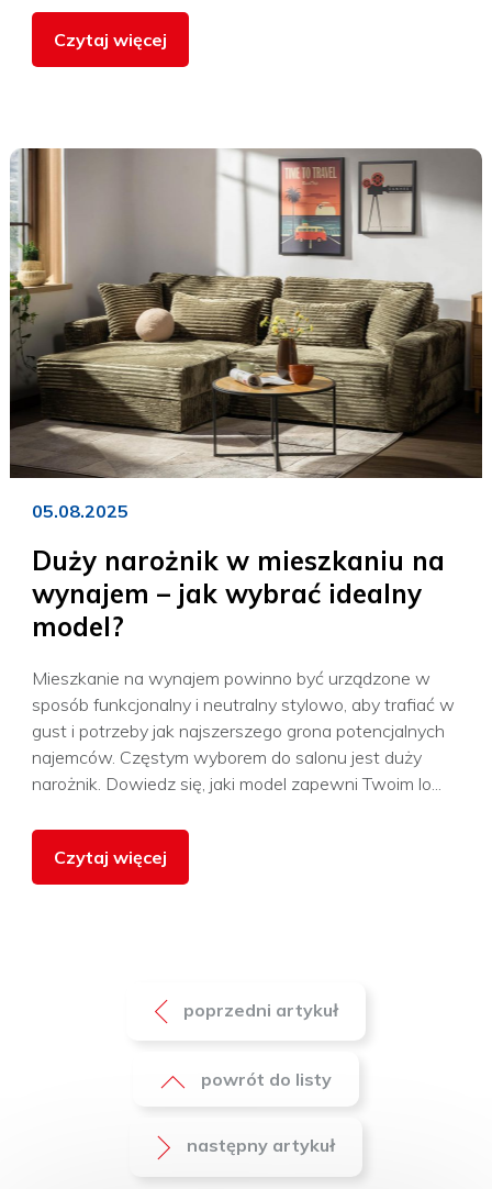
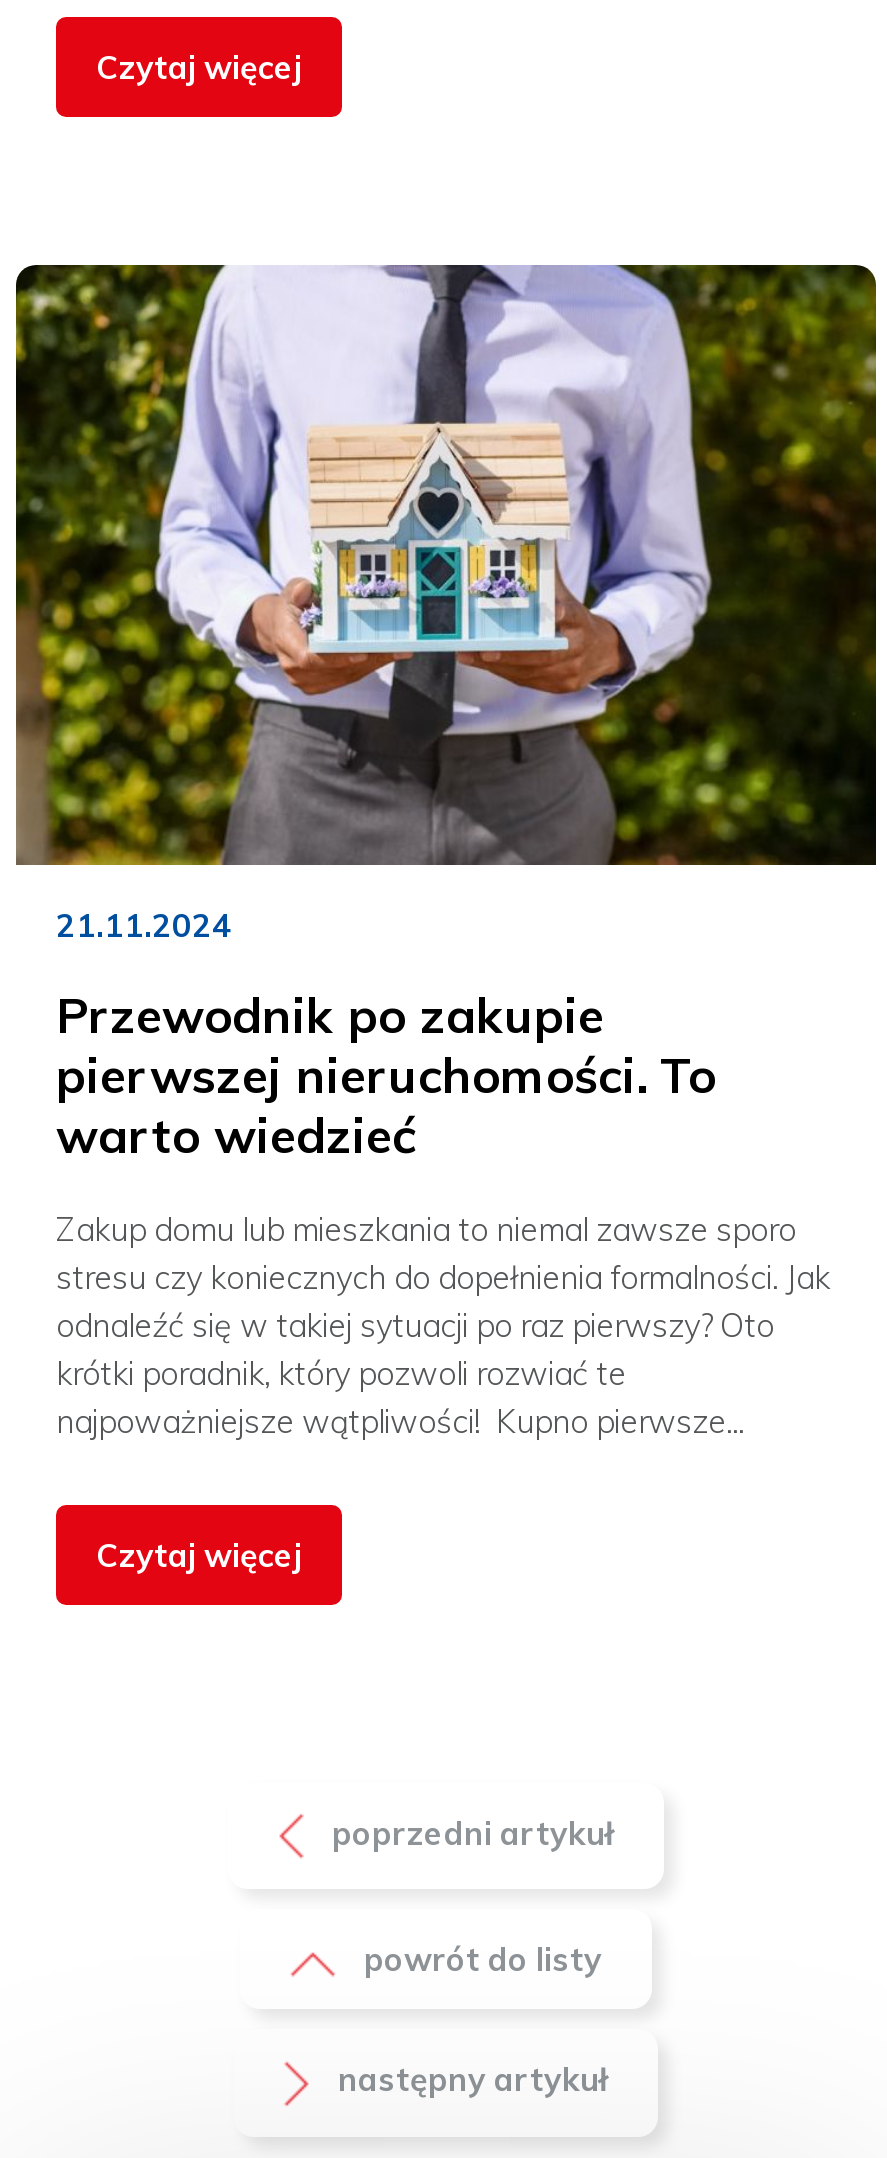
[9,147,483,522] [image] | 05.08.2025 -> [14,263,878,945] [image] | 21.11.2024
[32,544,445,643] Duży narożnik w mieszkaniu na | wynajem – jak wybrać idealny | model? -> [56,985,716,1165] Przewodnik po zakupie | pierwszej nieruchomości. To | warto wiedzieć
[32,667,455,794] Mieszkanie na wynajem powinno być urządzone w | sposób funkcjonalny i neutralny stylowo, aby trafiać w | gust i potrzeby jak najszerszego grona potencjalnych | najemców. Częstym wyborem do salonu jest duży | narożnik. Dowiedz się, jaki model zapewni Twoim lo... -> [56,1209,830,1441] Zakup domu lub mieszkania to niemal zawsze sporo | stresu czy koniecznych do dopełnienia formalności. Jak | odnaleźć się w takiej sytuacji po raz pierwszy? Oto | krótki poradnik, który pozwoli rozwiać te | najpoważniejsze wątpliwości! Kupno pierwsze...

